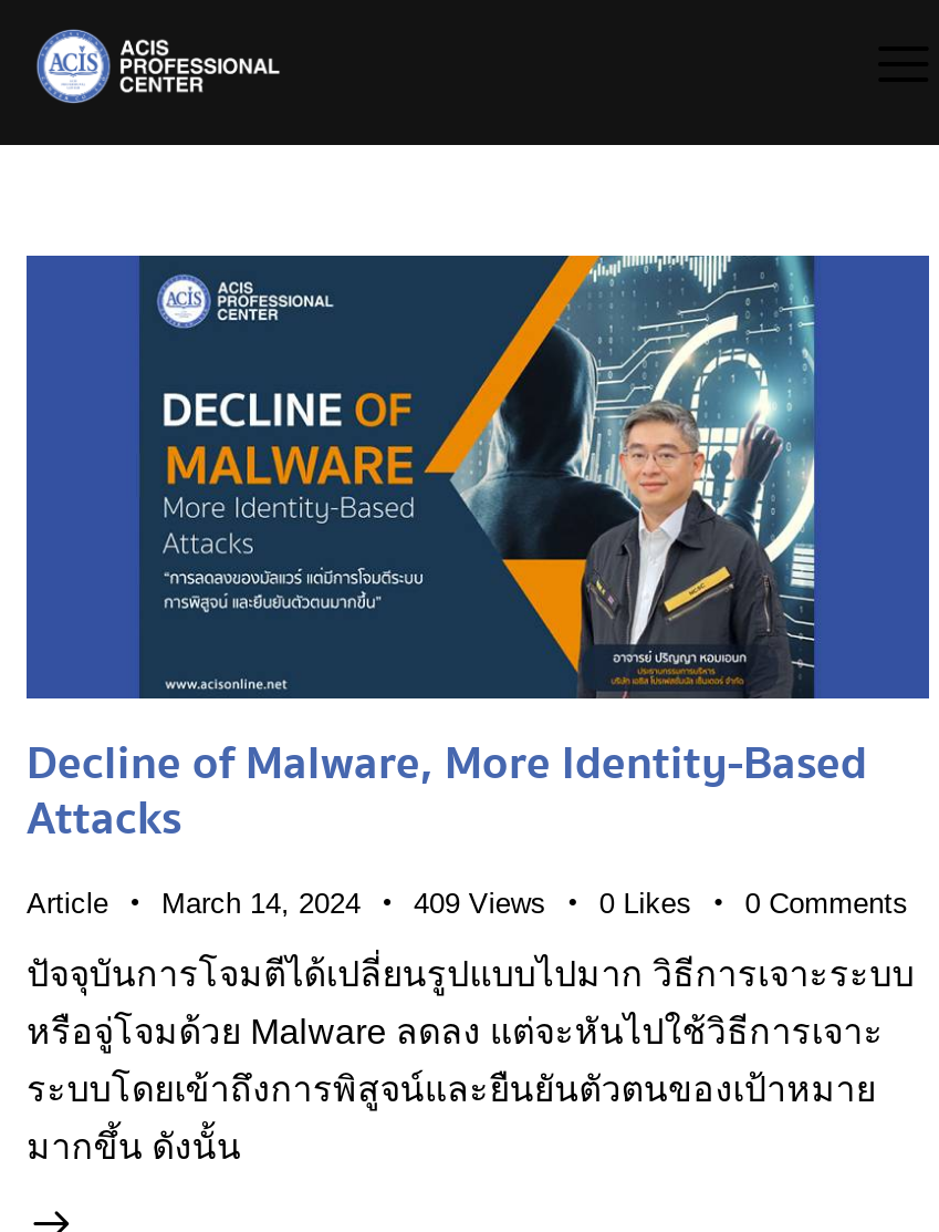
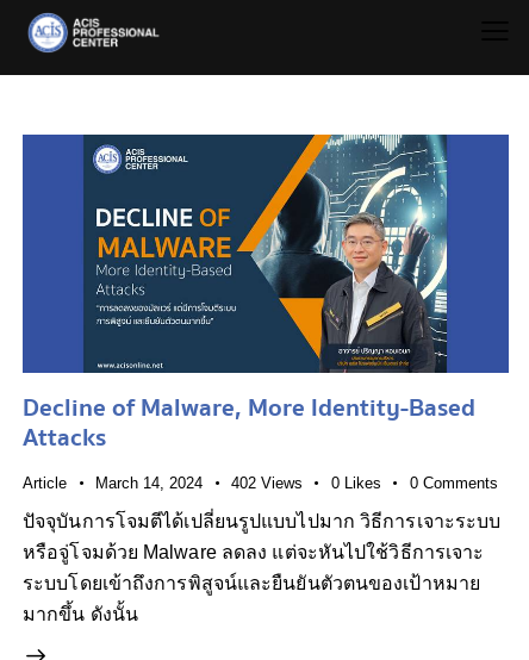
[27,887,908,920] Article March 14, 2024 409 Views 0 Likes 0 Comments -> [23,474,498,492] Article March 14, 2024 402 Views 0 Likes 0 Comments

